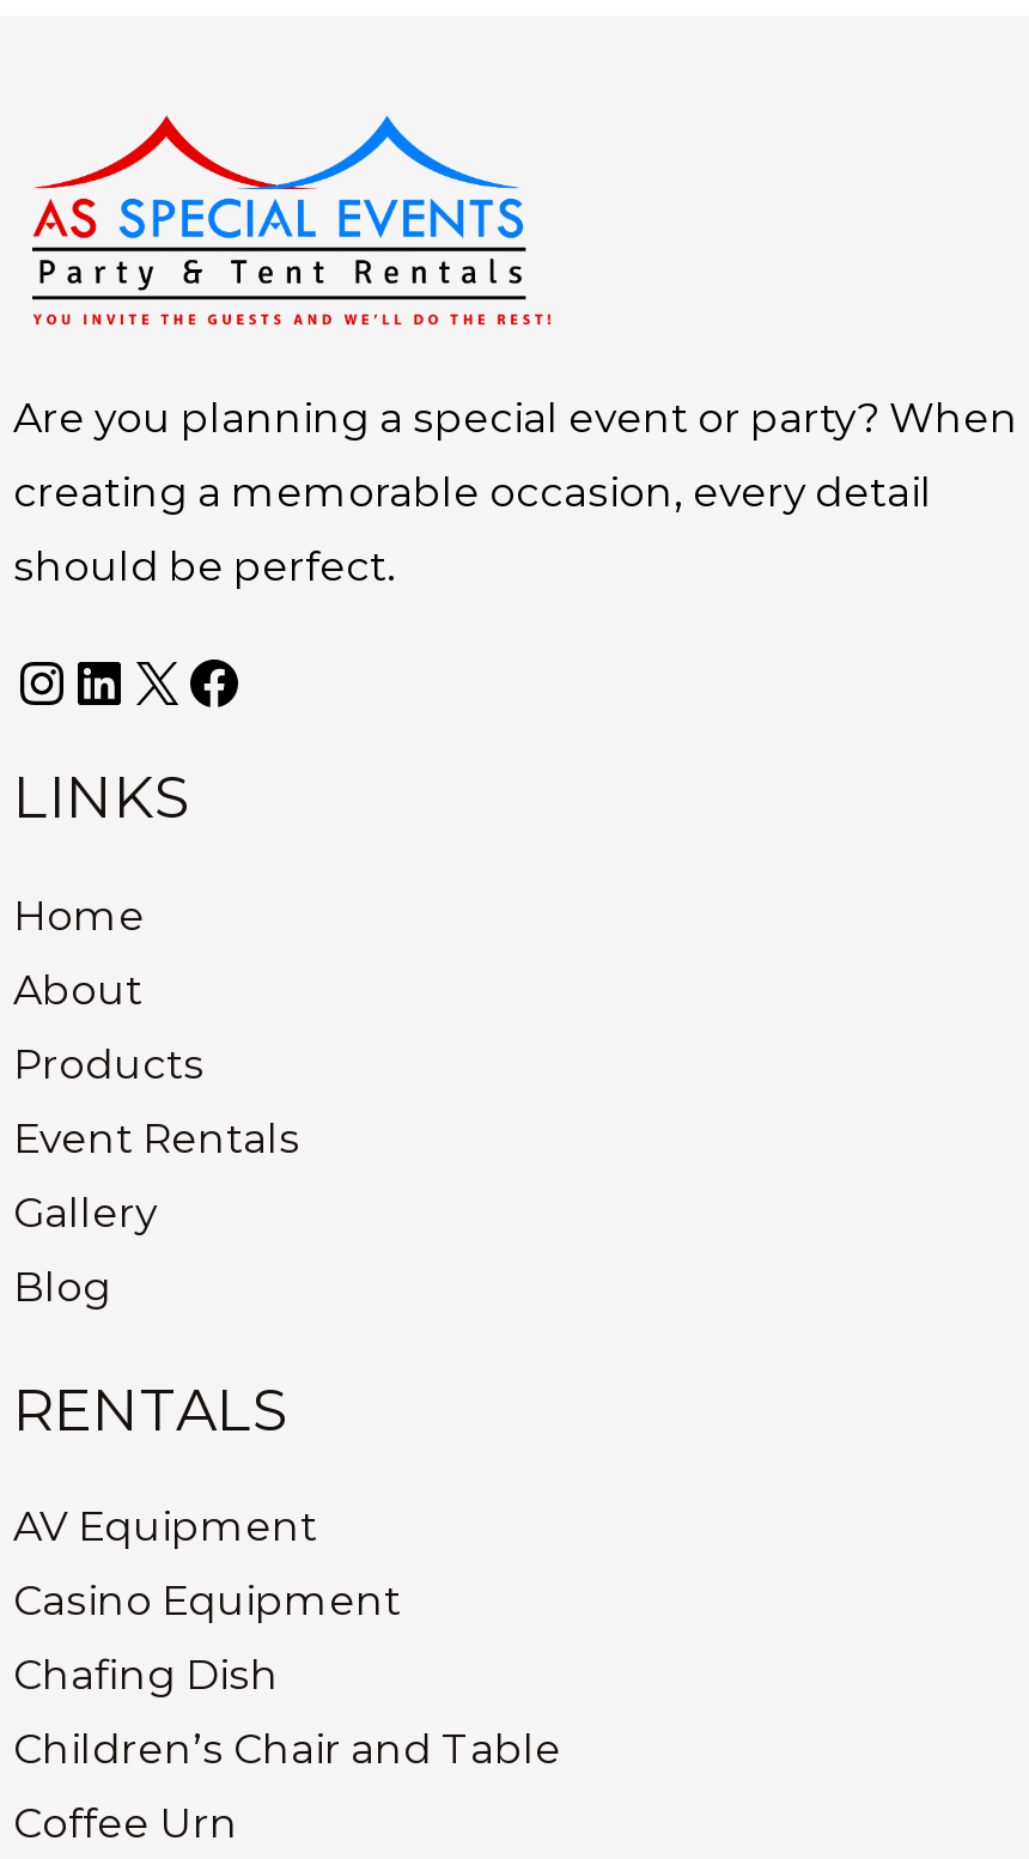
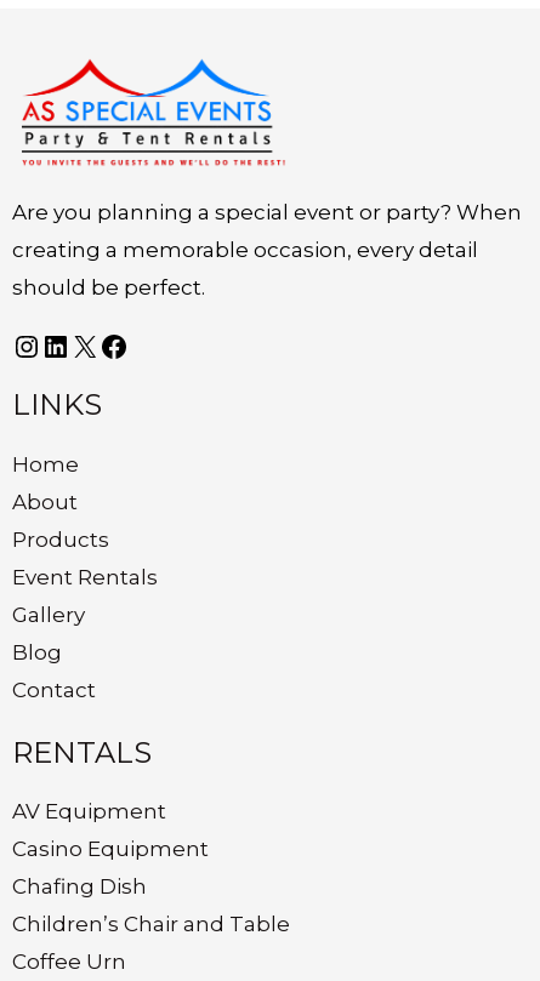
none -> [12,677,96,702] Contact

